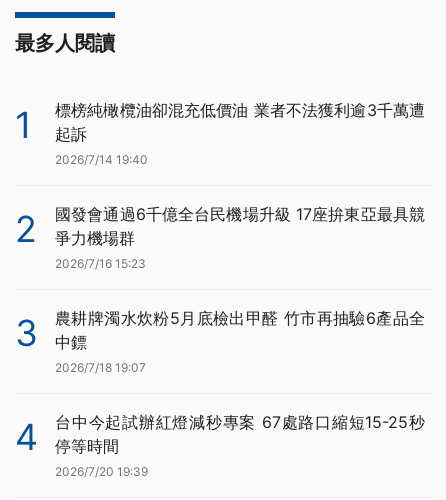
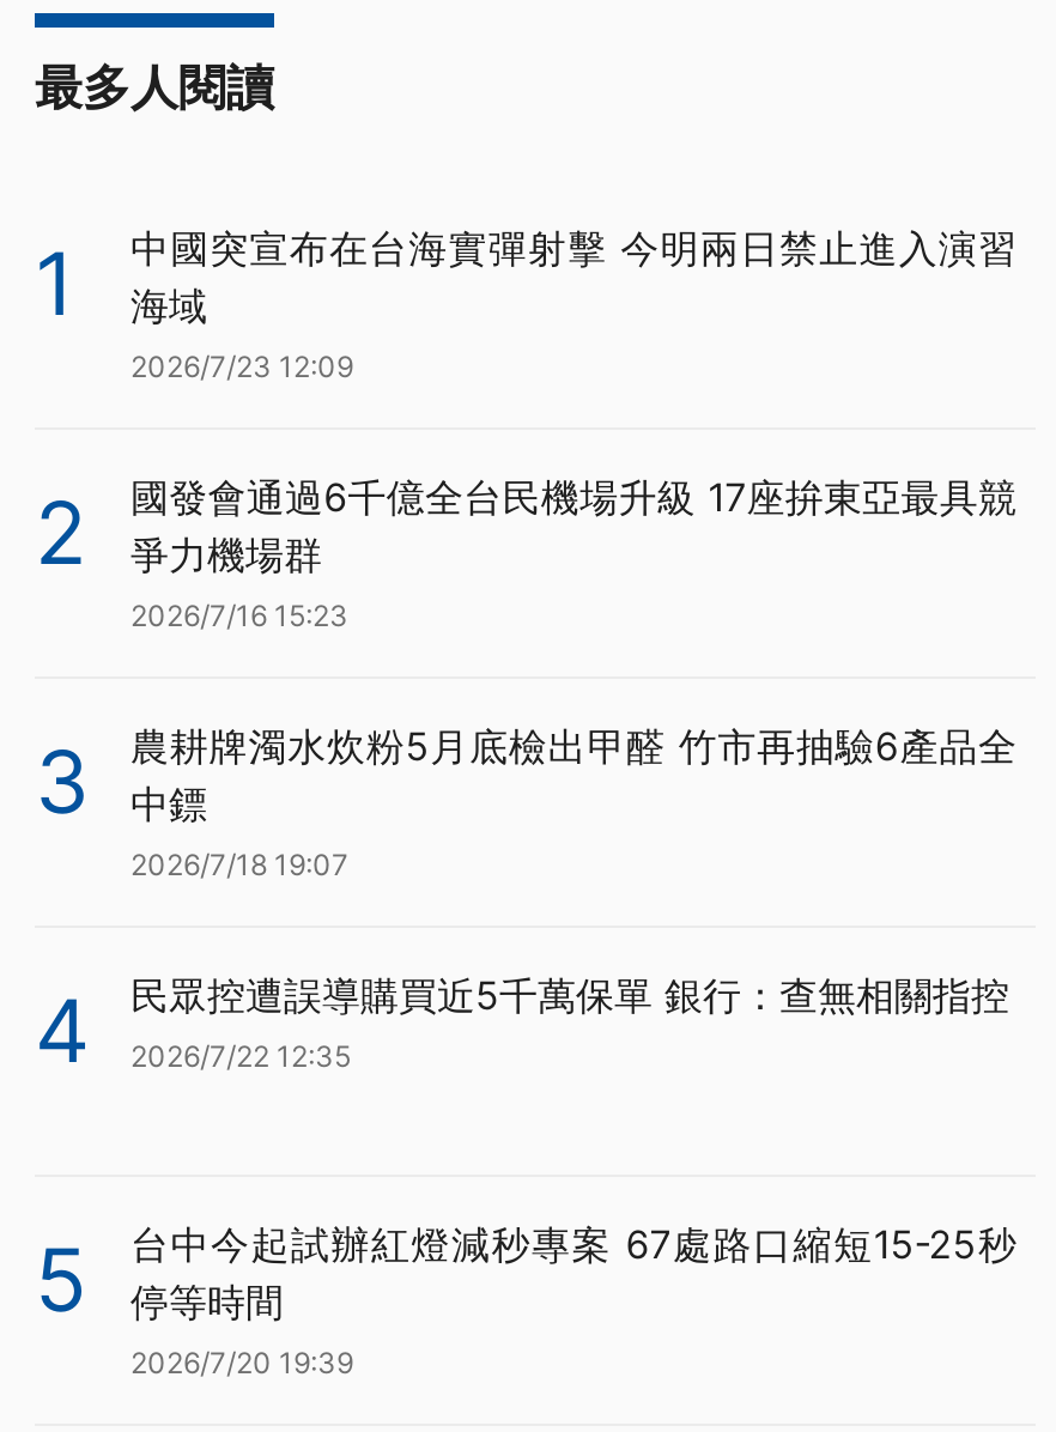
[55,100,425,167] 標榜純橄欖油卻混充低價油 業者不法獲利逾3千萬遭 | 起訴 | 2026/7/14 19:40 -> [131,224,1016,385] 中國突宣布在台海實彈射擊 今明兩日禁止進入演習 | 海域 | 2026/7/23 12:09
none -> [35,971,1009,1333] 民眾控遭誤導購買近5千萬保單 銀行：查無相關指控 | 2026/7/22 12:35 | 5

